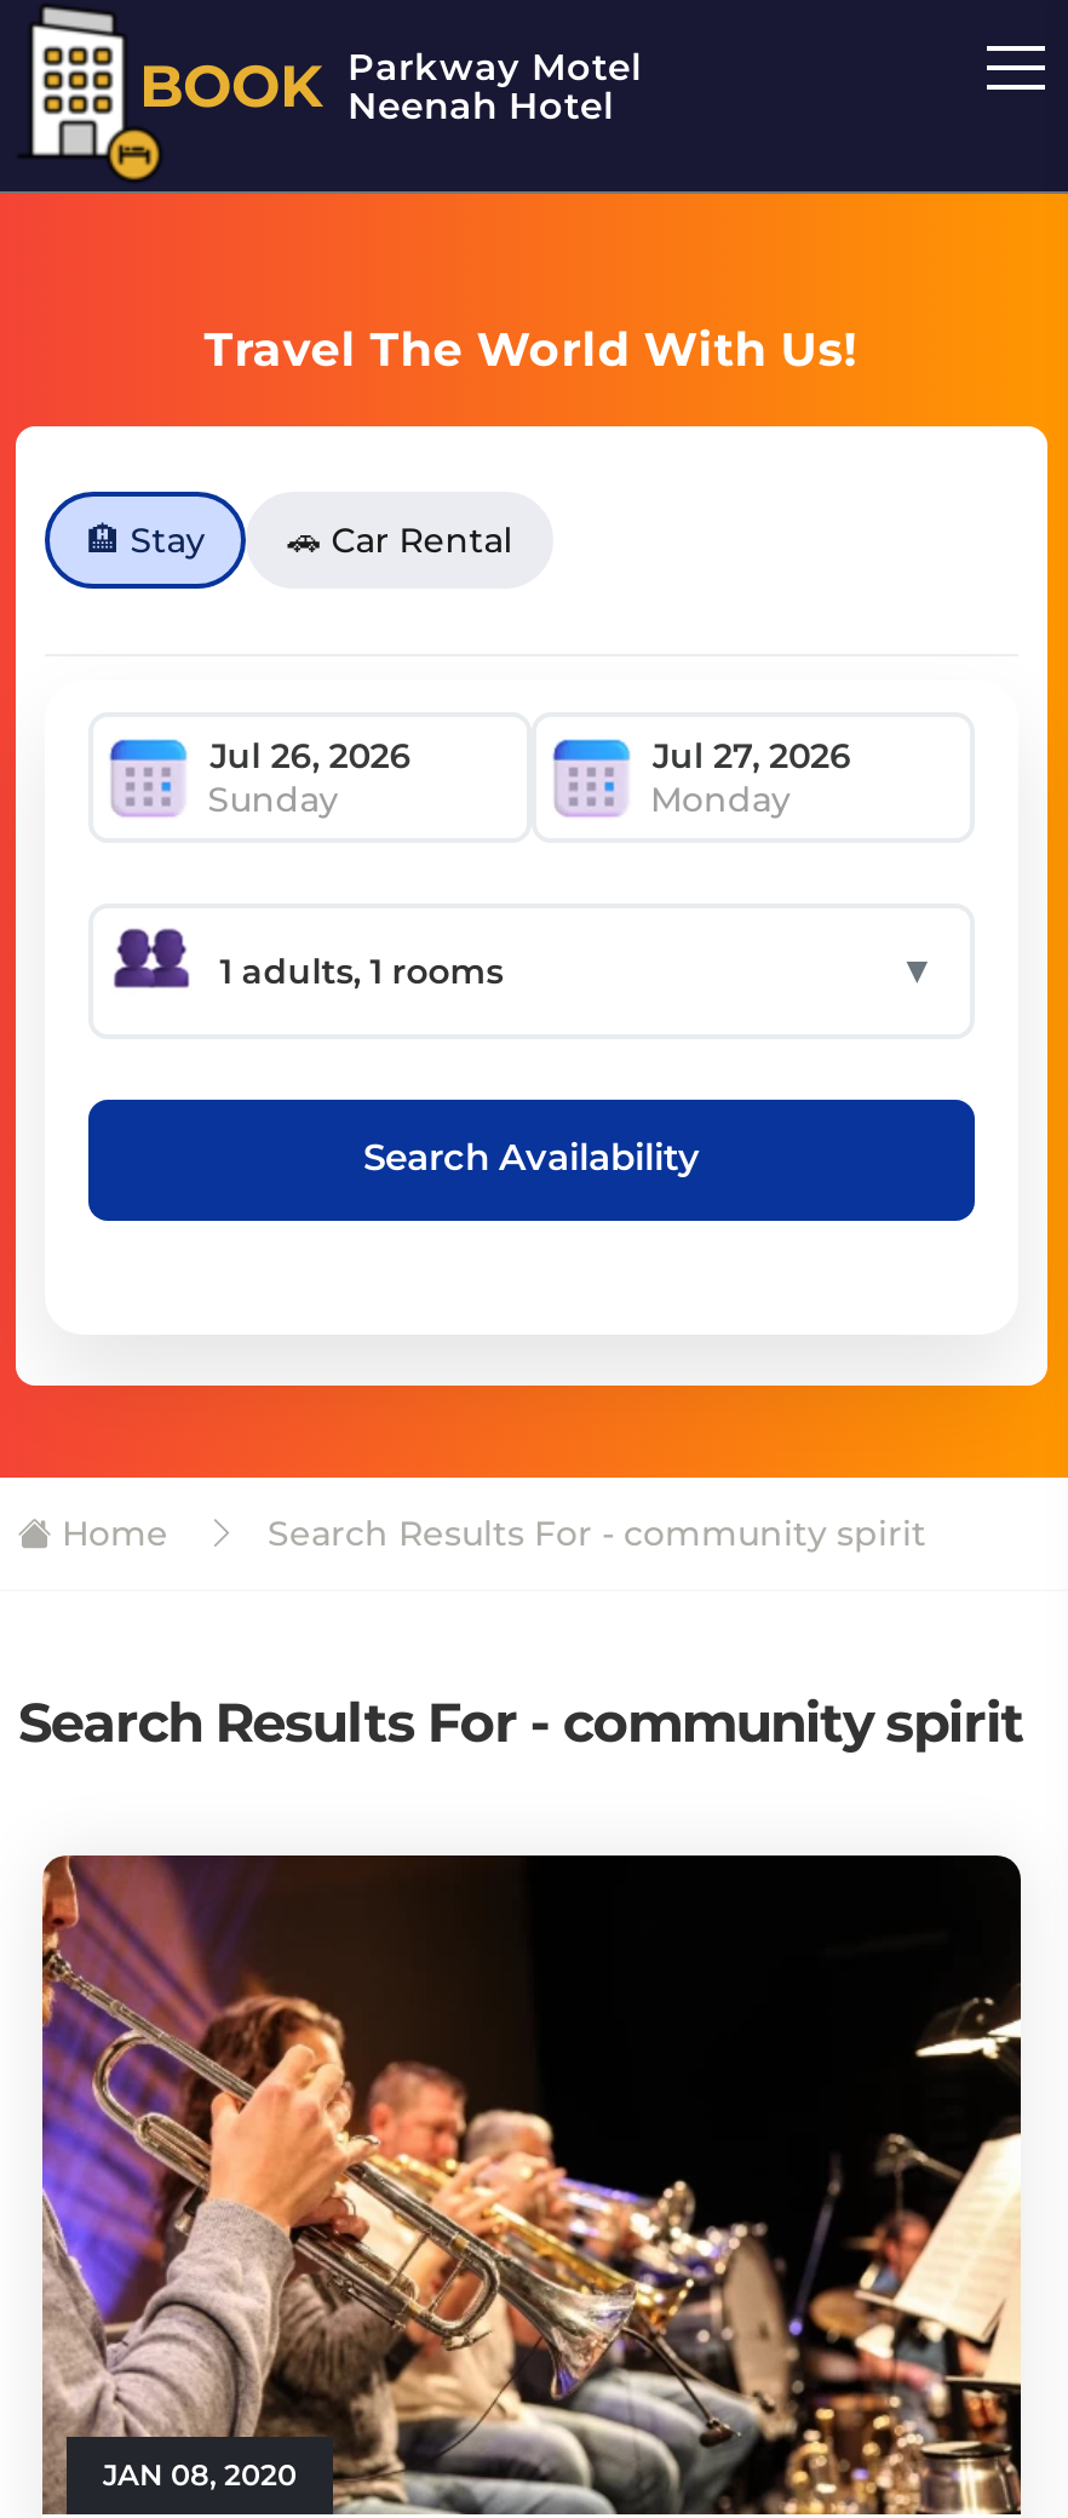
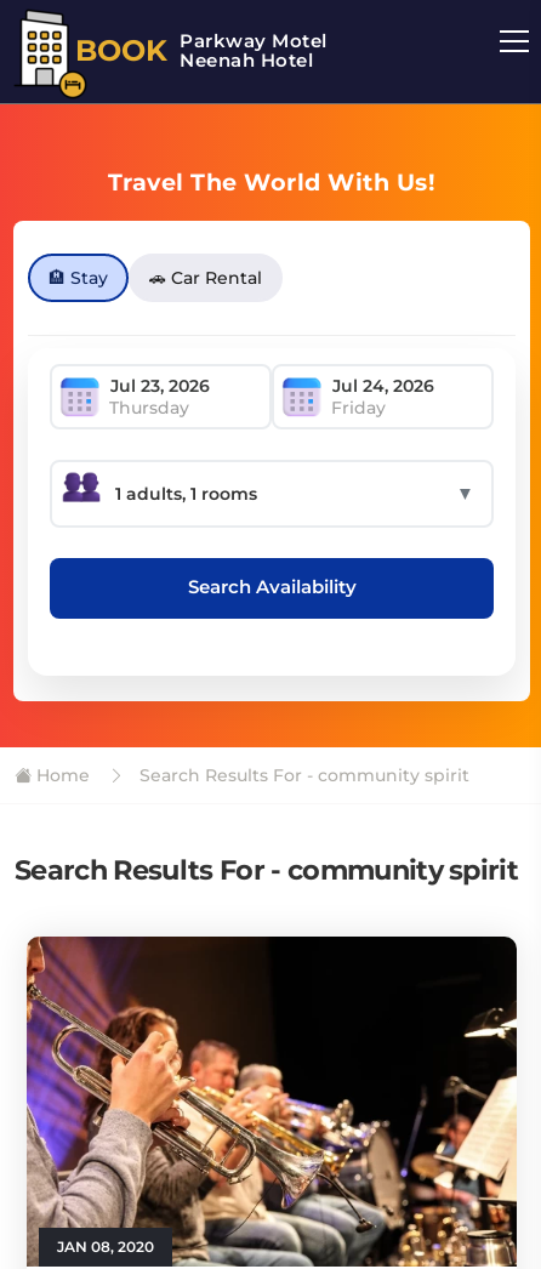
[208,776,791,820] Sunday | Monday -> [109,396,386,418] Thursday | Friday

